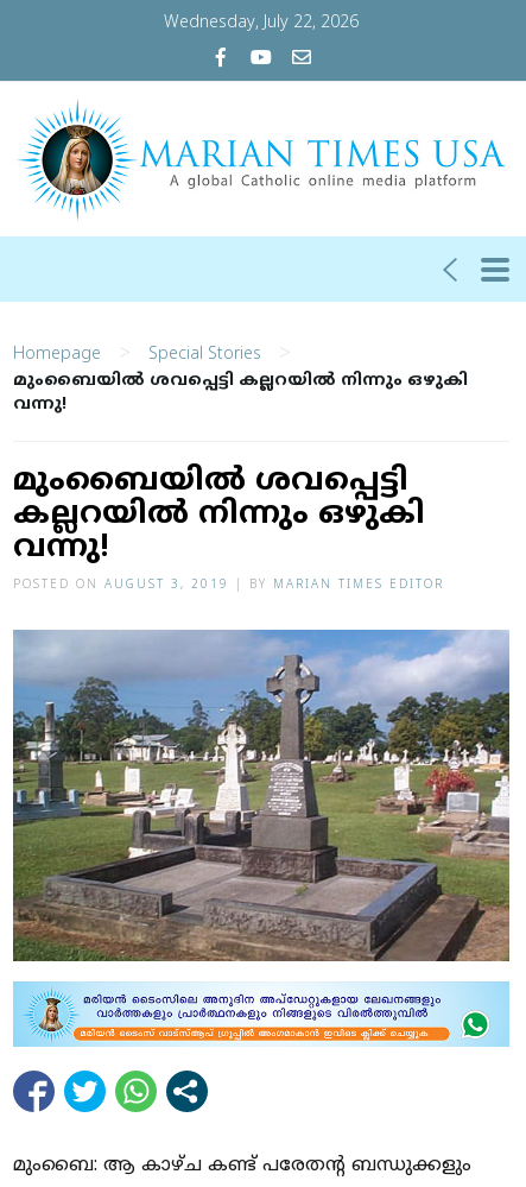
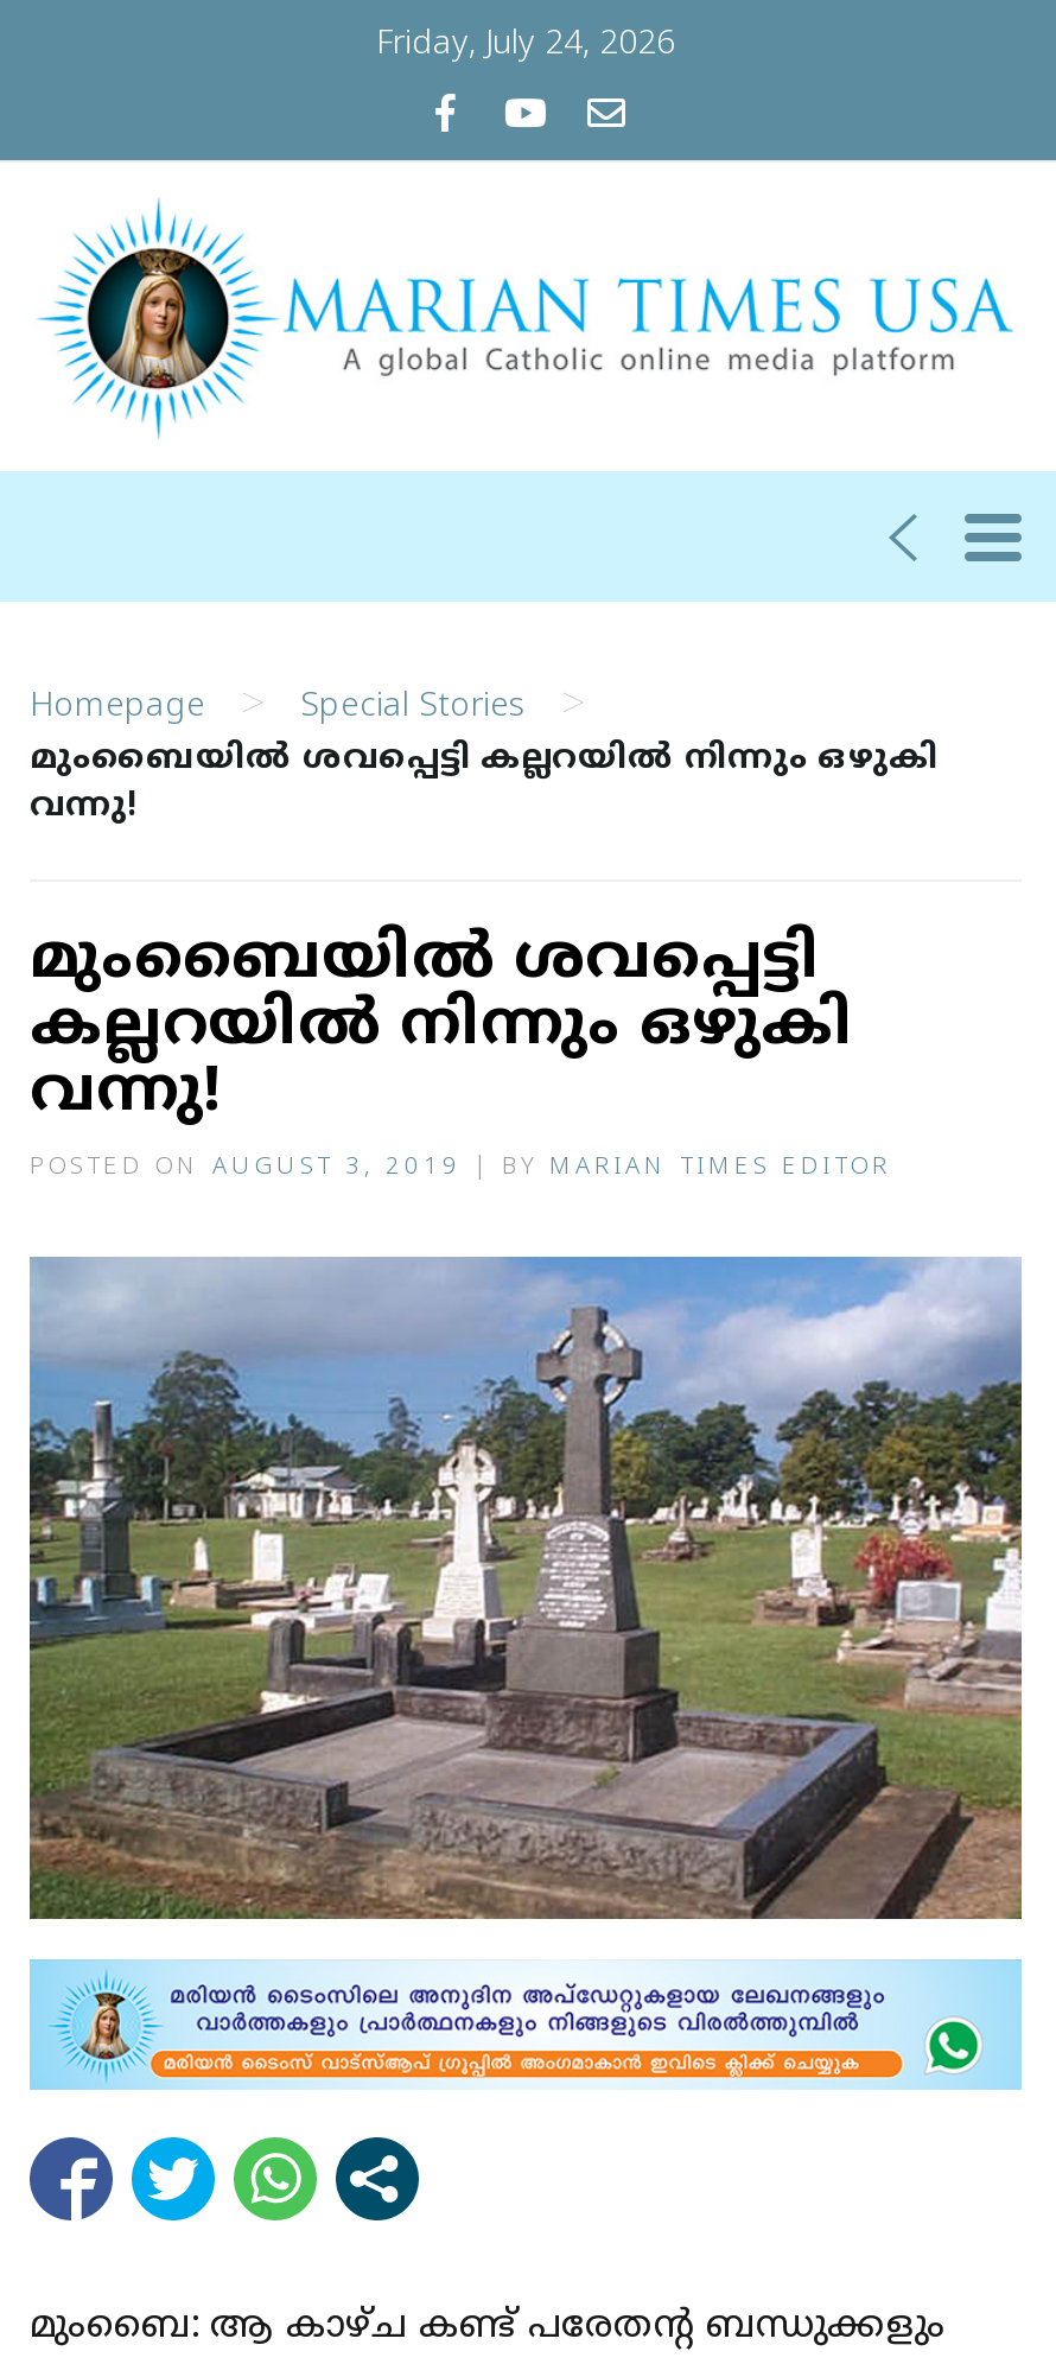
[164,13,359,33] Wednesday, July 22, 2026 -> [376,25,675,65] Friday, July 24, 2026

